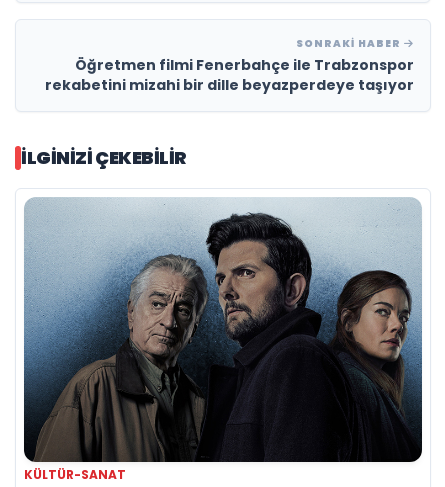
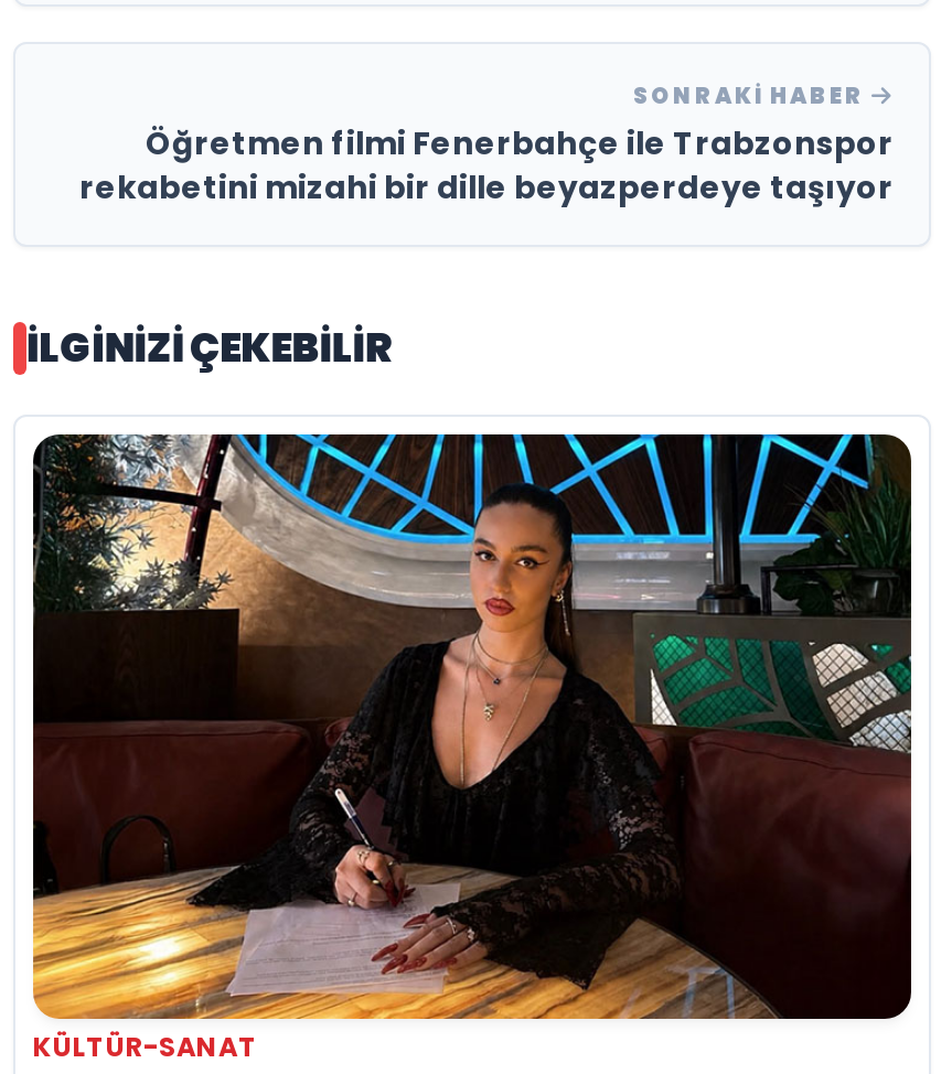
[23,197,423,463] [image] -> [31,432,913,1021] [image]

